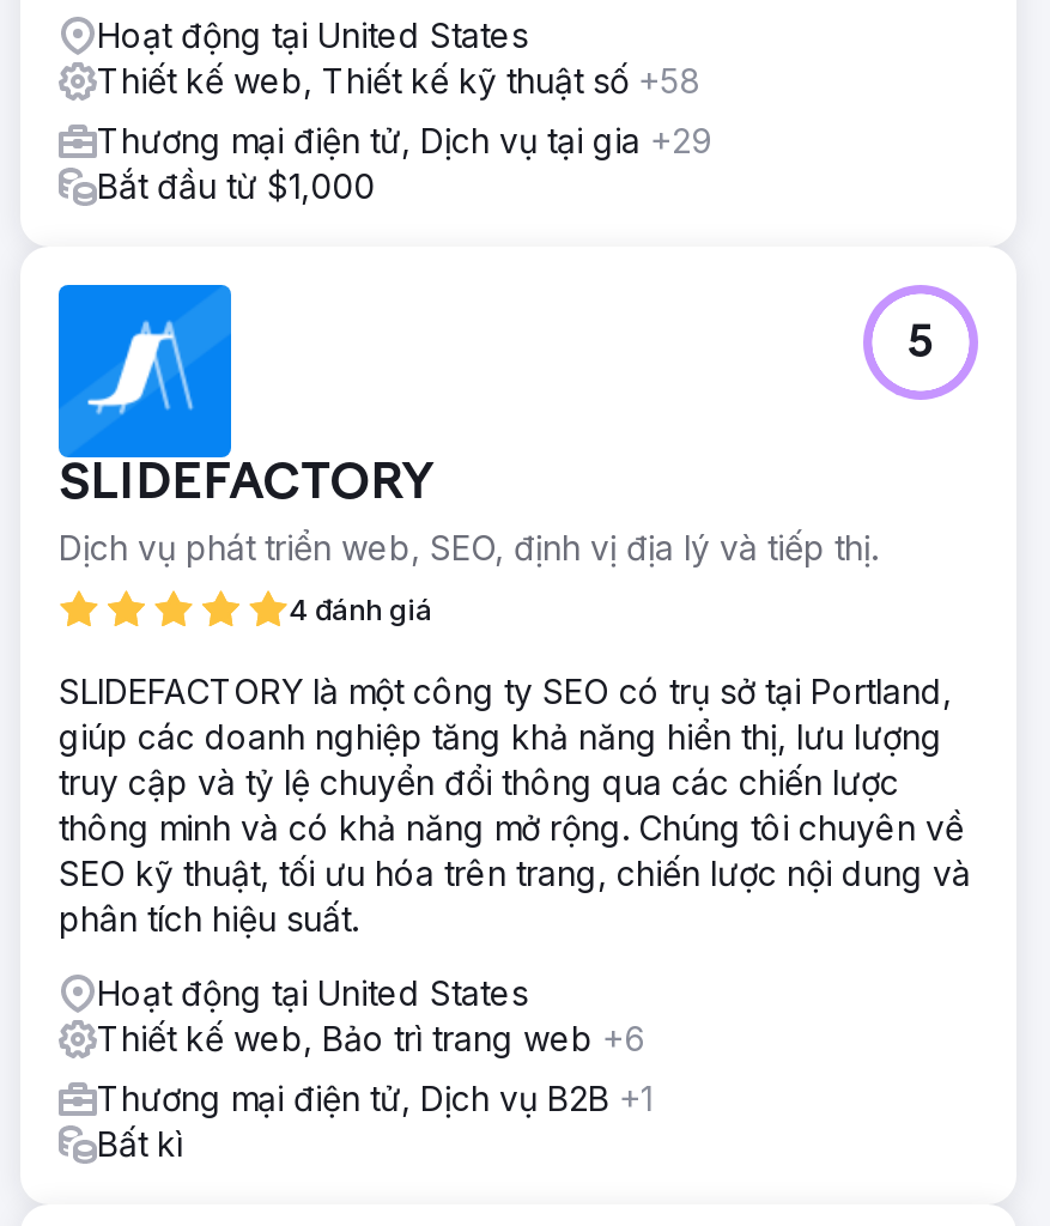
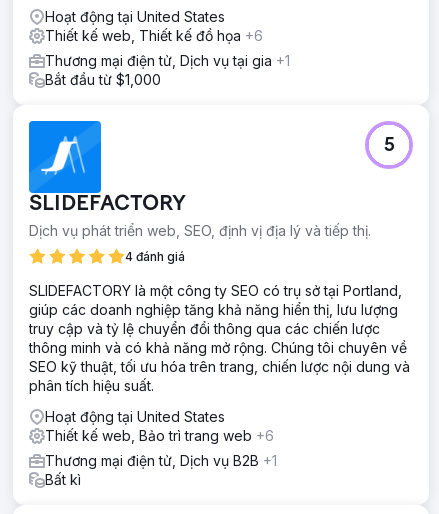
[97,59,700,100] Thiết kế web, Thiết kế kỹ thuật số +58 -> [45,27,263,44] Thiết kế web, Thiết kế đồ họa +6
[97,119,712,159] Thương mại điện tử, Dịch vụ tại gia +29 -> [45,52,290,69] Thương mại điện tử, Dịch vụ tại gia +1

